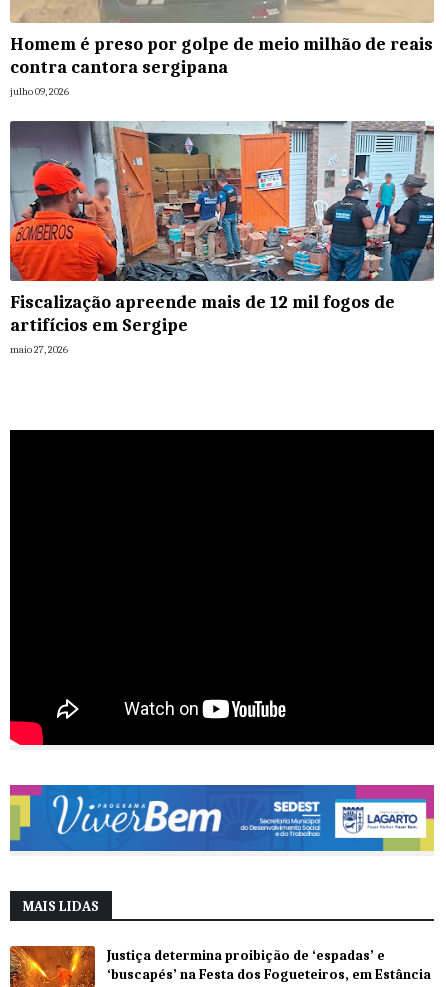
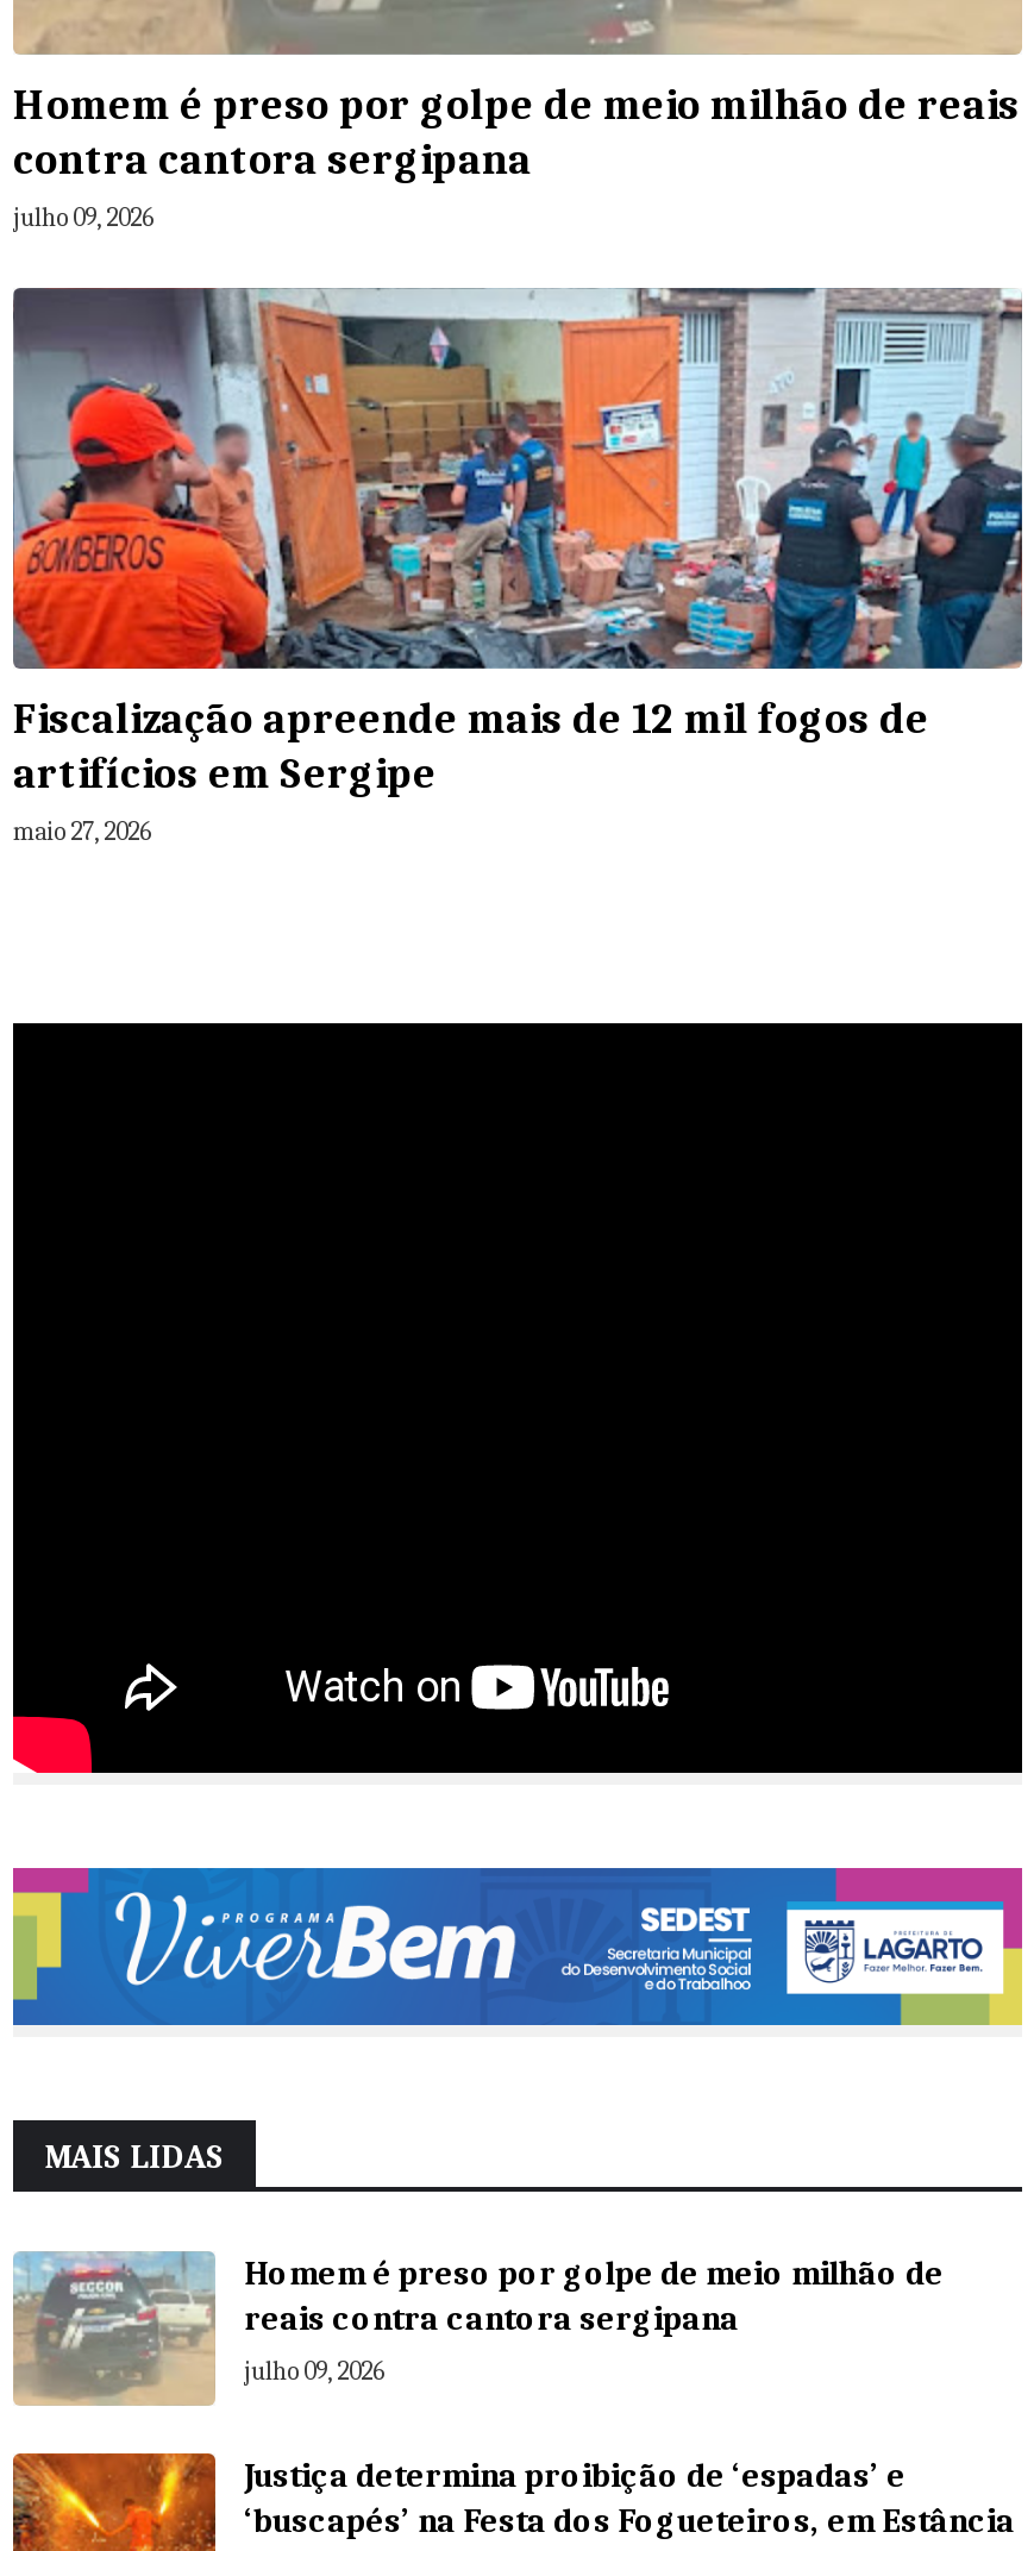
none -> [13,2249,944,2408] [image] | Homem é preso por golpe de meio milhão de | reais contra cantora sergipana | julho 09, 2026

